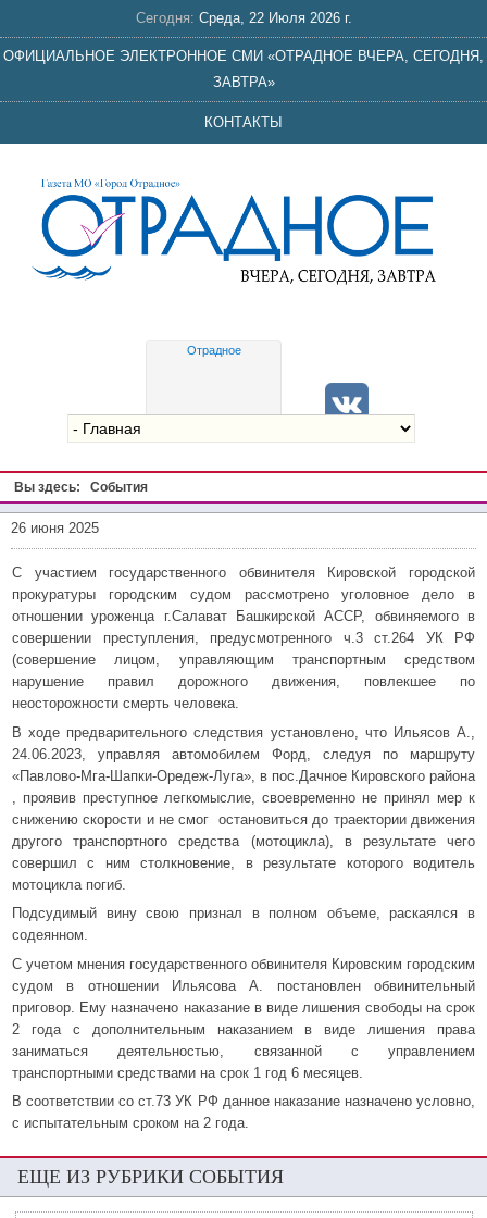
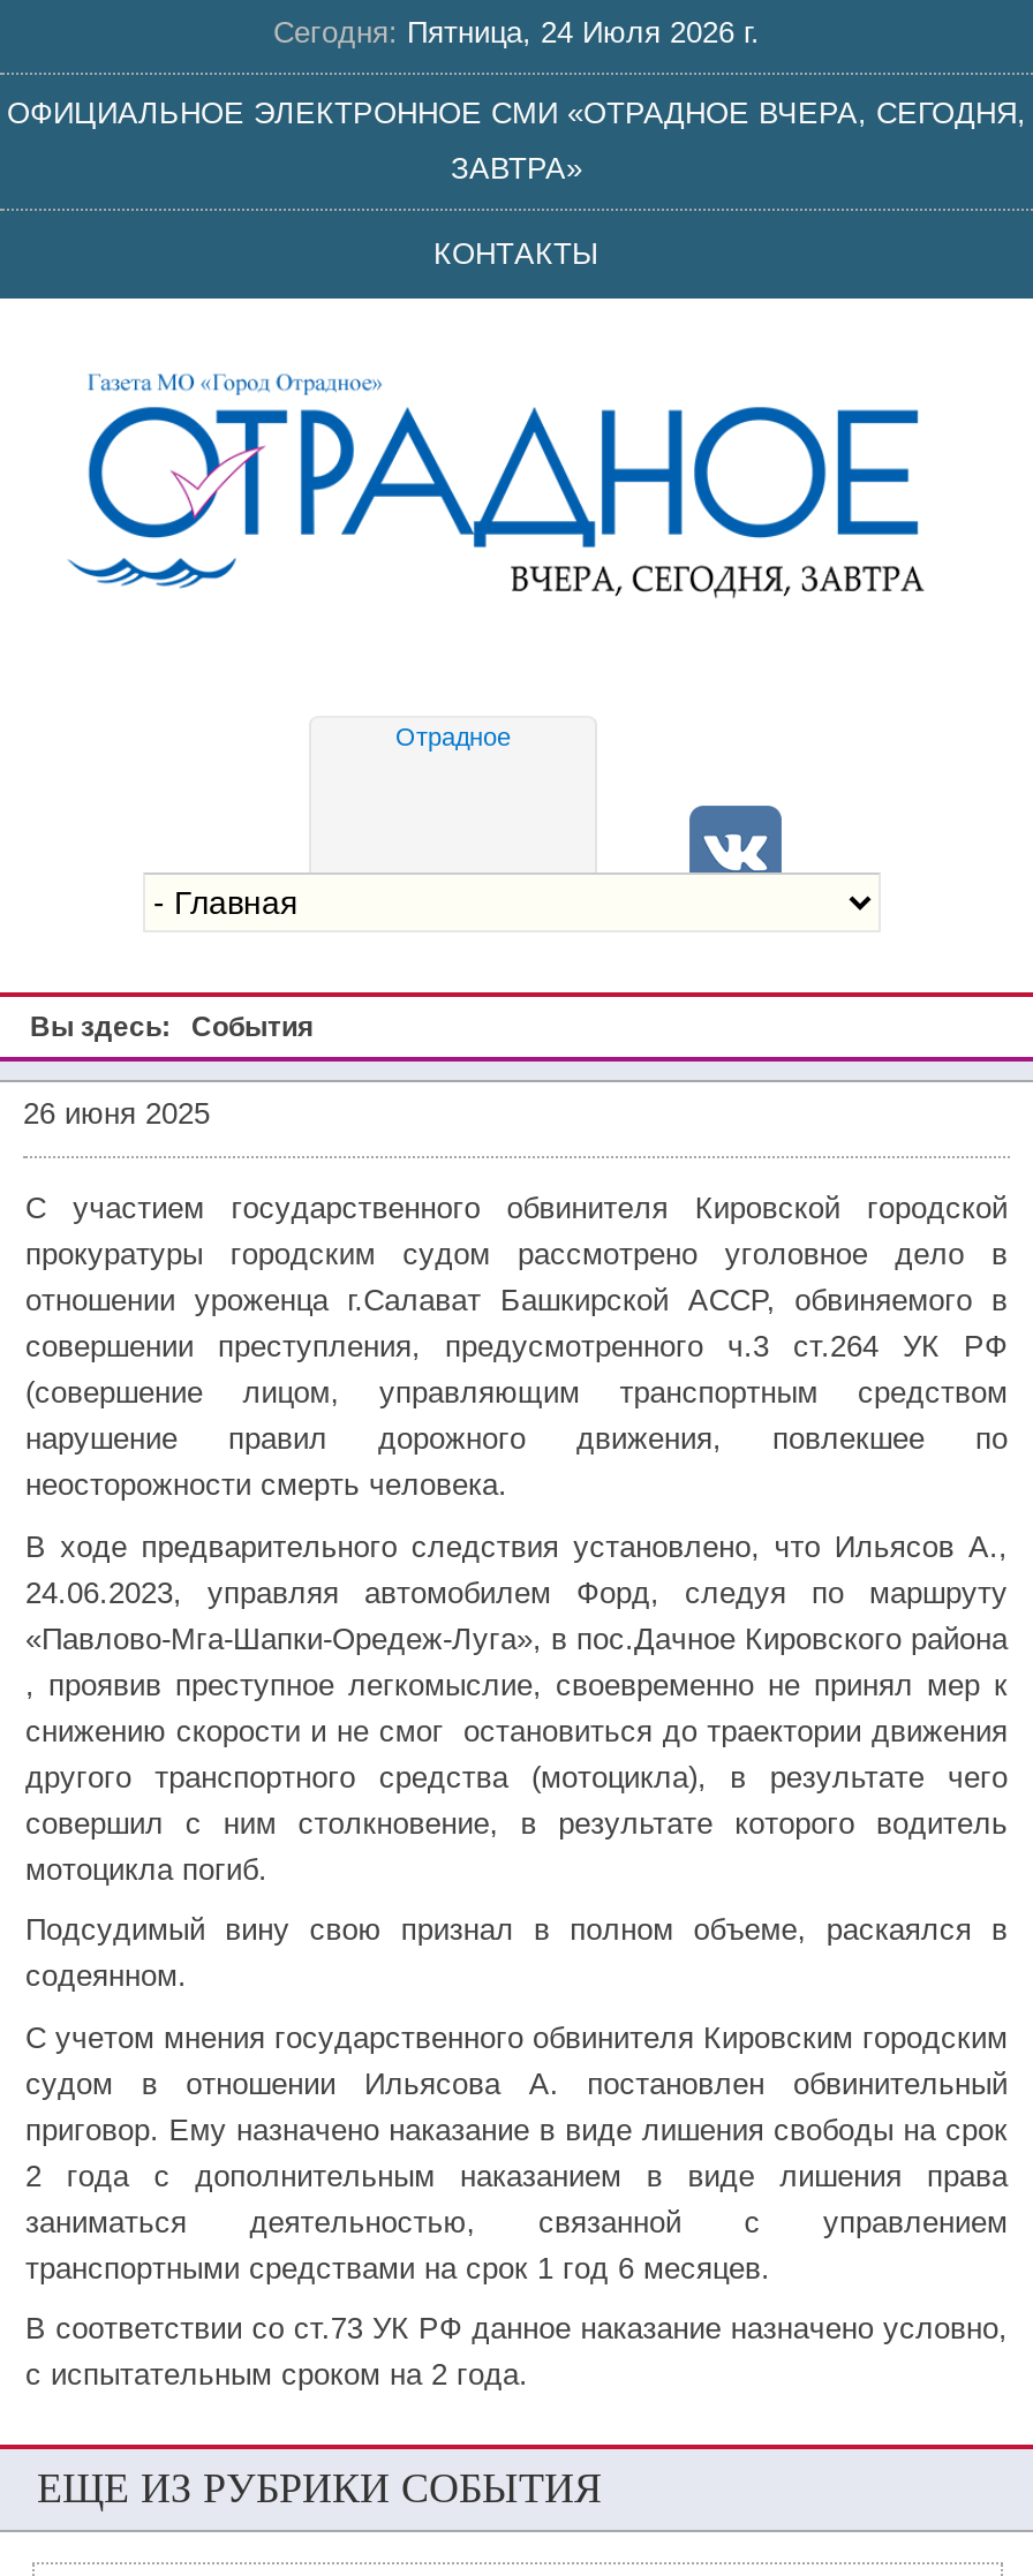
[135,10,352,26] Сегодня: Среда, 22 Июля 2026 г. -> [273,15,760,50] Сегодня: Пятница, 24 Июля 2026 г.

